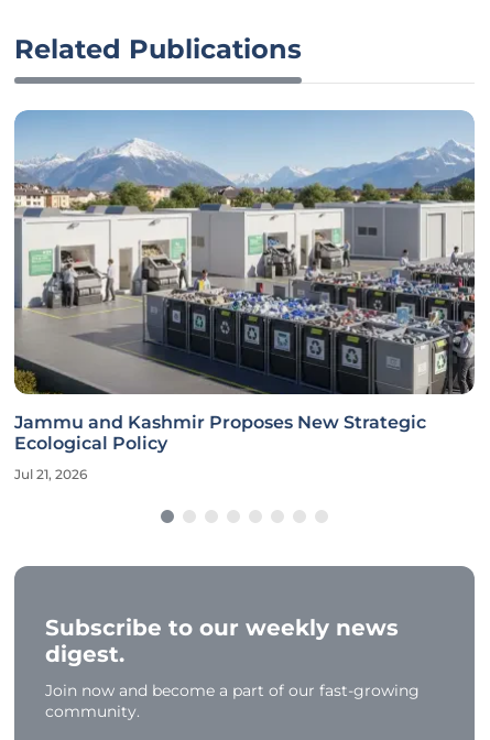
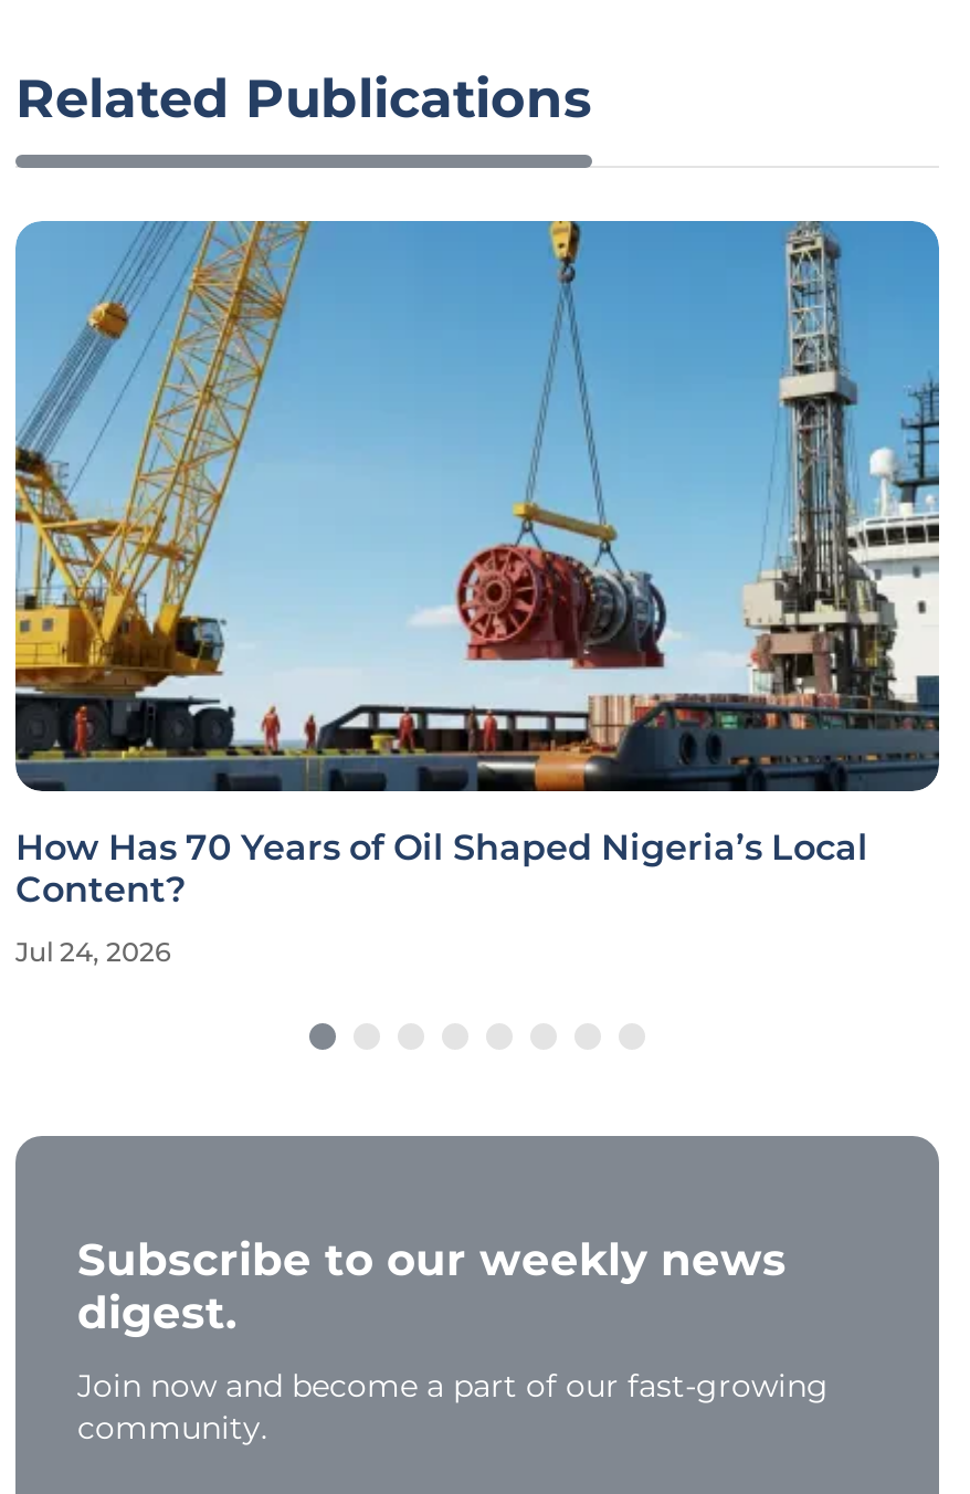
[13,109,476,454] [image] | Jammu and Kashmir Proposes New Strategic | Ecological Policy -> [13,219,941,912] [image] | How Has 70 Years of Oil Shaped Nigeria’s Local | Content?
[14,466,87,483] Jul 21, 2026 -> [15,936,170,969] Jul 24, 2026

